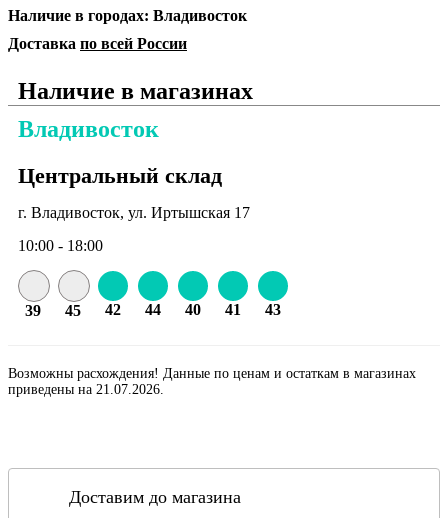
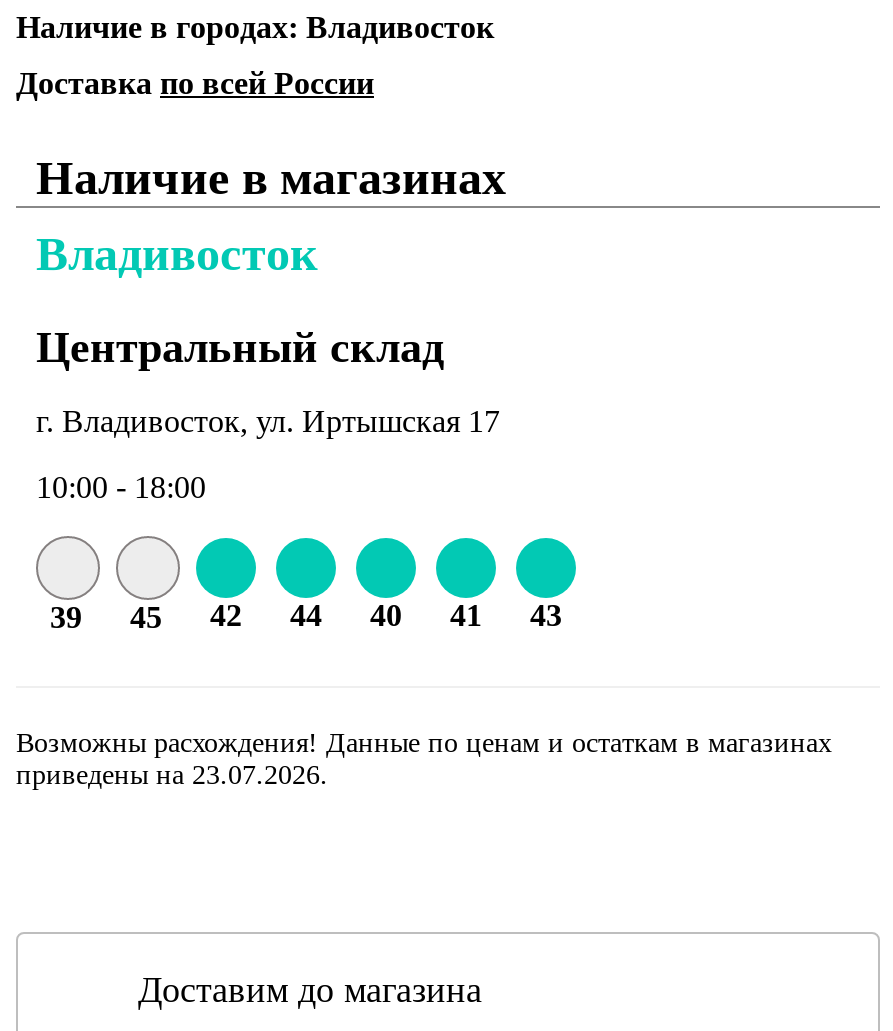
[8,382,164,397] приведены на 21.07.2026. -> [16,760,328,790] приведены на 23.07.2026.

